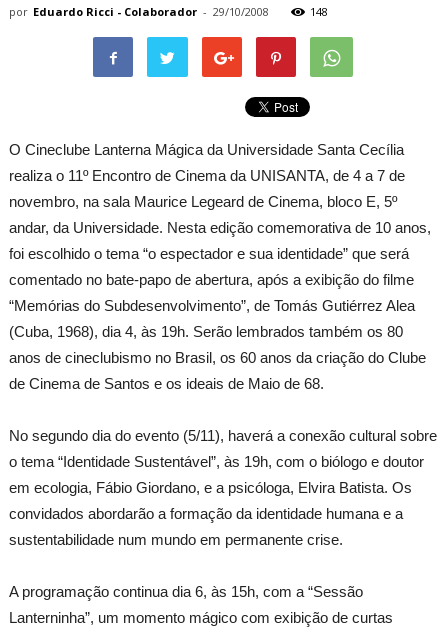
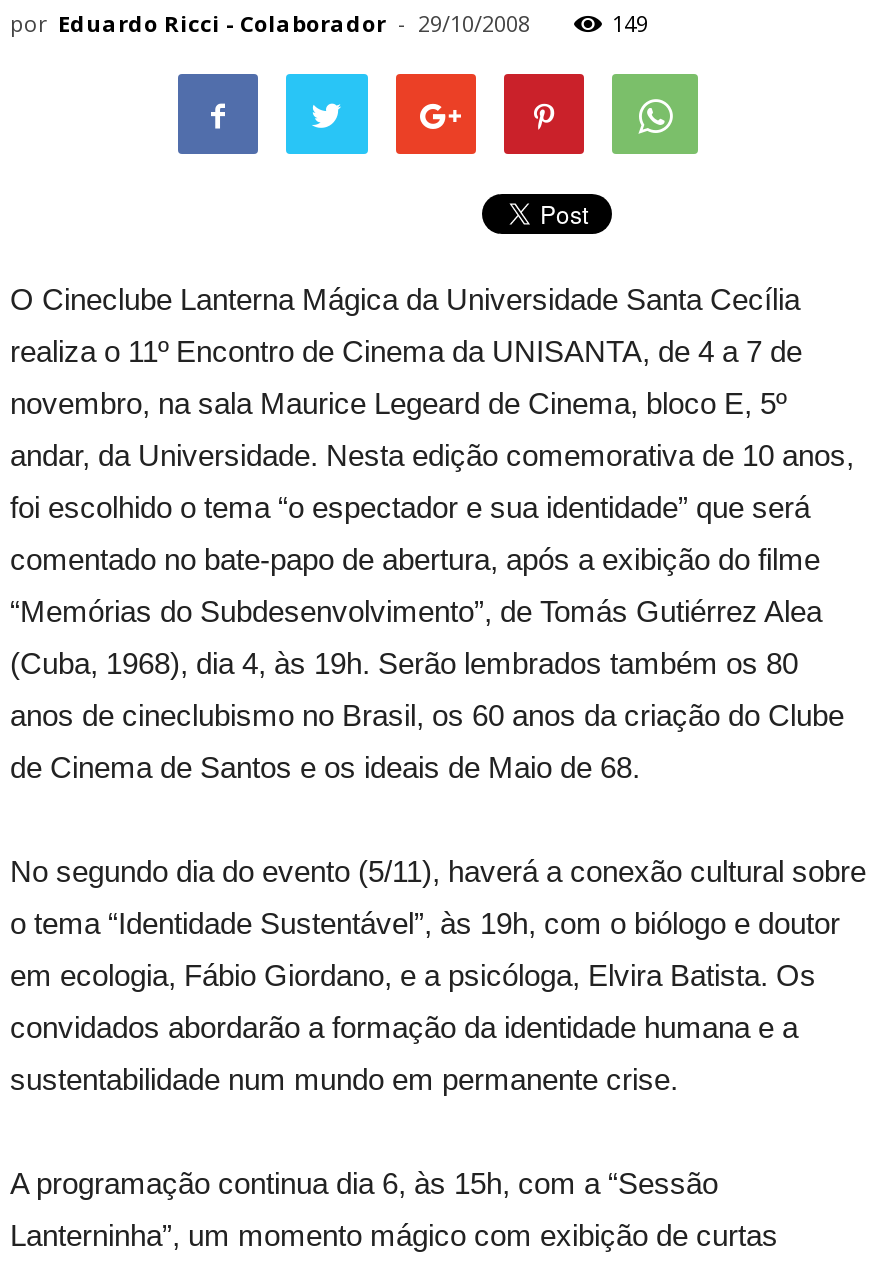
[310,4,328,19] 148 -> [612,8,648,38] 149

